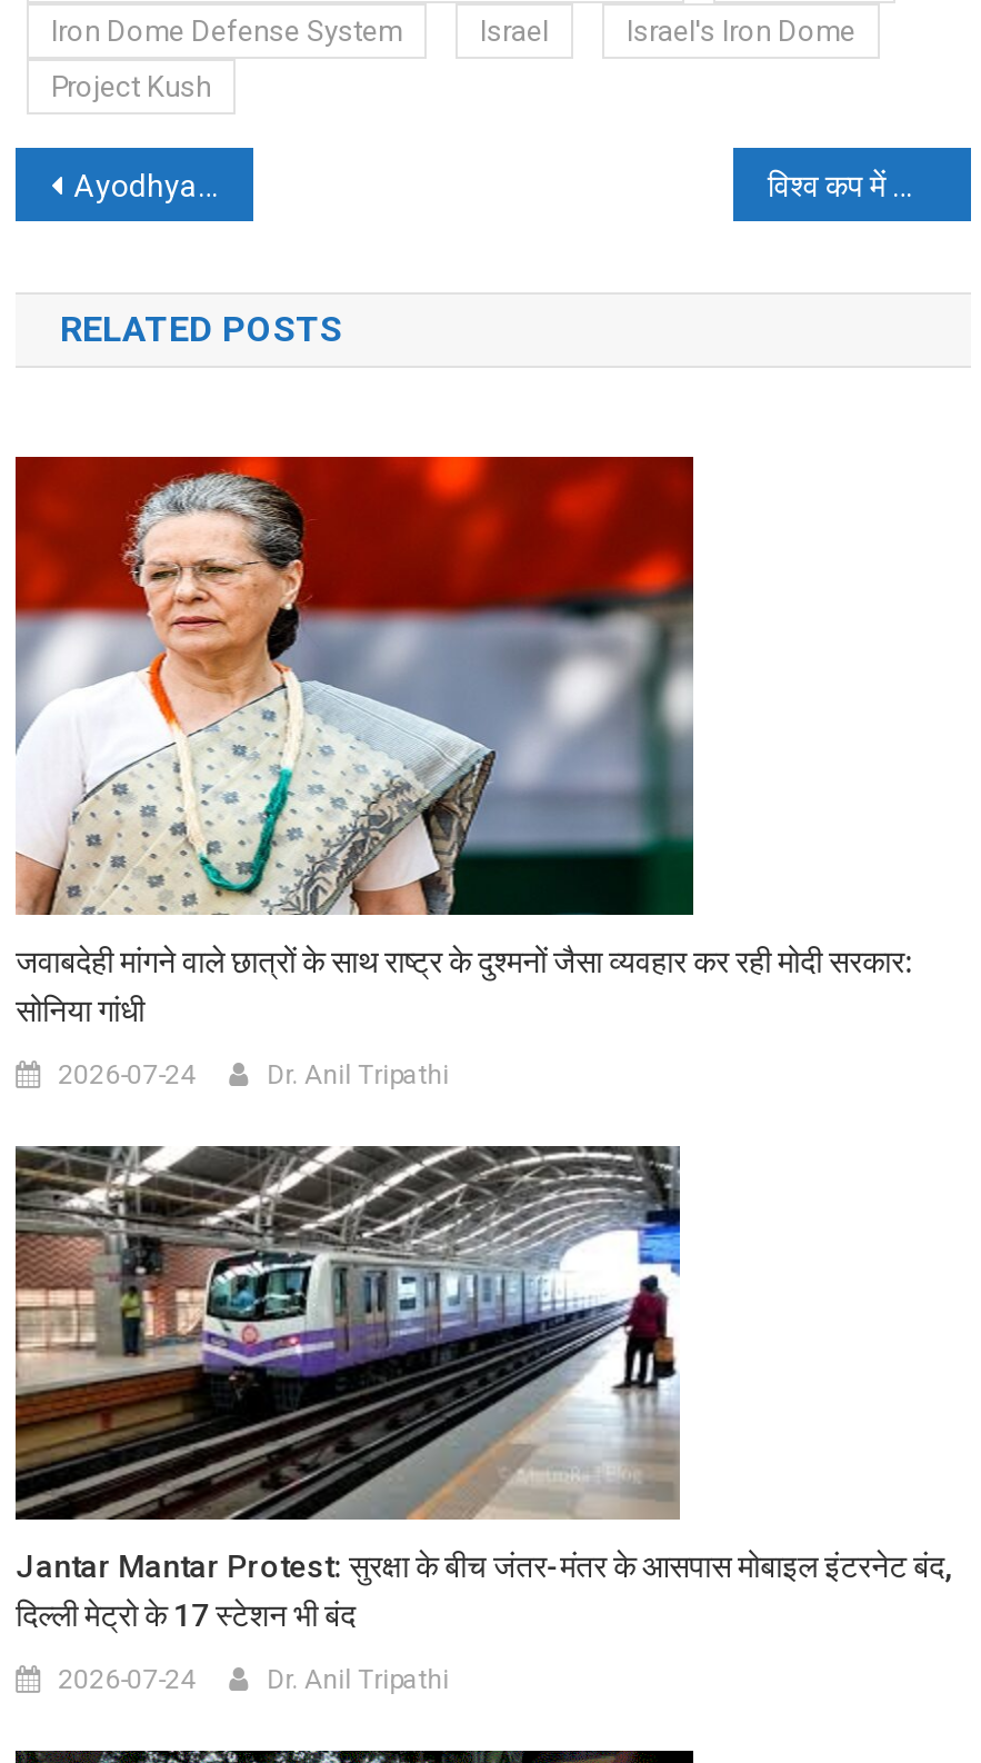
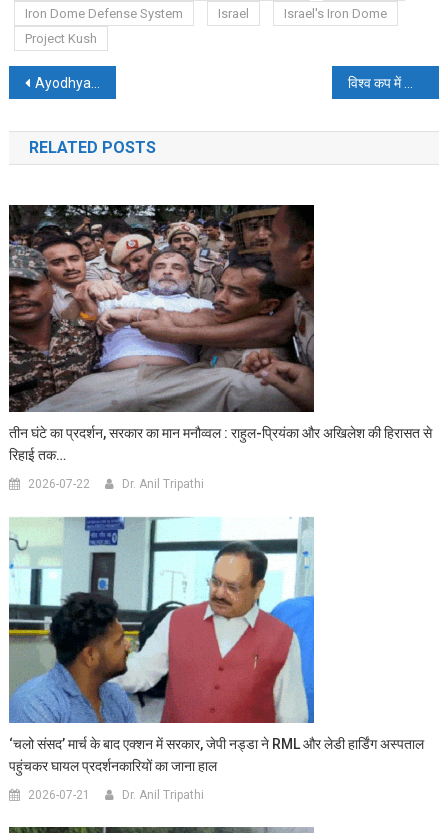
[13,454,913,1027] [image] | जवाबदेही मांगने वाले छात्रों के साथ राष्ट्र के दुश्मनों जैसा व्यवहार कर रही मोदी सरकार: | सोनिया गांधी -> [8,204,432,463] [image] | तीन घंटे का प्रदर्शन, सरकार का मान मनौव्वल : राहुल-प्रियंका और अखिलेश की हिरासत से | रिहाई तक…
[58,1058,196,1089] 2026-07-24 -> [28,477,90,491] 2026-07-22
[13,1143,693,1521] [image] -> [9,516,315,690] [image]
[16,1547,951,1632] Jantar Mantar Protest: सुरक्षा के बीच जंतर-मंतर के आसपास मोबाइल इंटरनेट बंद, | दिल्ली मेट्रो के 17 स्टेशन भी बंद -> [9,736,424,774] ‘चलो संसद’ मार्च के बाद एक्शन में सरकार, जेपी नड्डा ने RML और लेडी हार्डिंग अस्पताल | पहुंचकर घायल प्रदर्शनकारियों का जाना हाल
[58,1663,196,1694] 2026-07-24 -> [28,788,90,802] 2026-07-21

